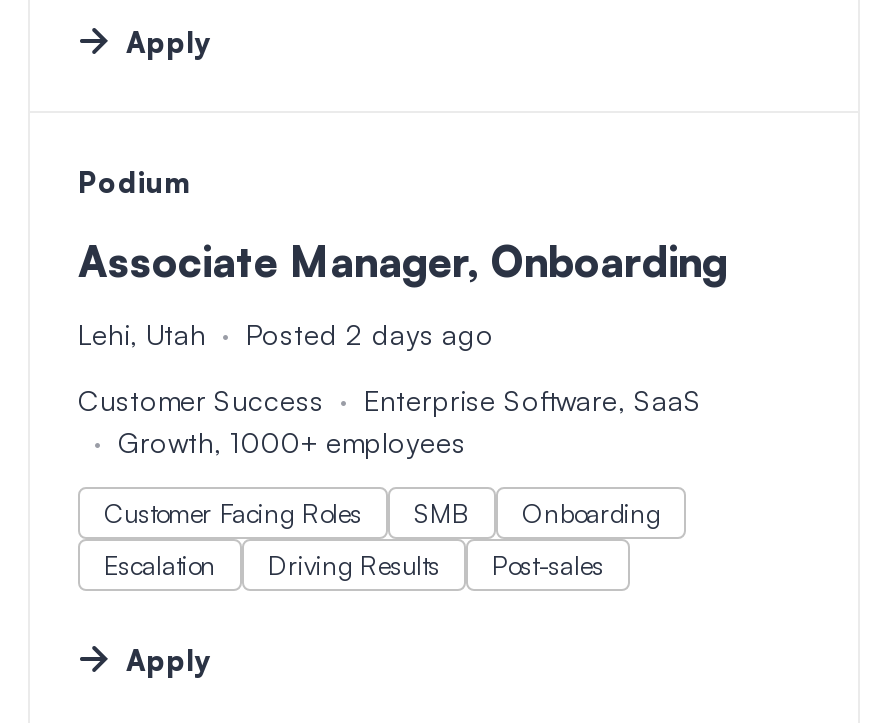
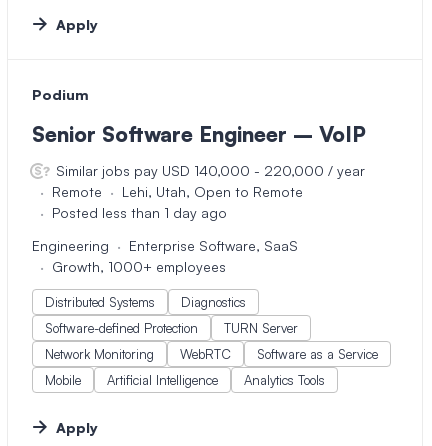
[78,228,728,286] Associate Manager, Onboarding -> [32,117,366,146] Senior Software Engineer – VoIP
[78,316,494,350] Lehi, Utah | Posted 2 days ago -> [52,161,365,220] Similar jobs pay USD 140,000 - 220,000 / year | Remote | Lehi, Utah, Open to Remote | Posted less than 1 day ago
[78,382,324,416] Customer Success -> [32,236,109,253] Engineering
[104,496,660,580] Customer Facing Roles | SMB | Onboarding | Escalation | Driving Results | Post-sales -> [45,293,378,387] Distributed Systems | Diagnostics | Software-defined Protection | TURN Server | Network Monitoring | WebRTC | Software as a Service | Mobile | Artificial Intelligence | Analytics Tools

